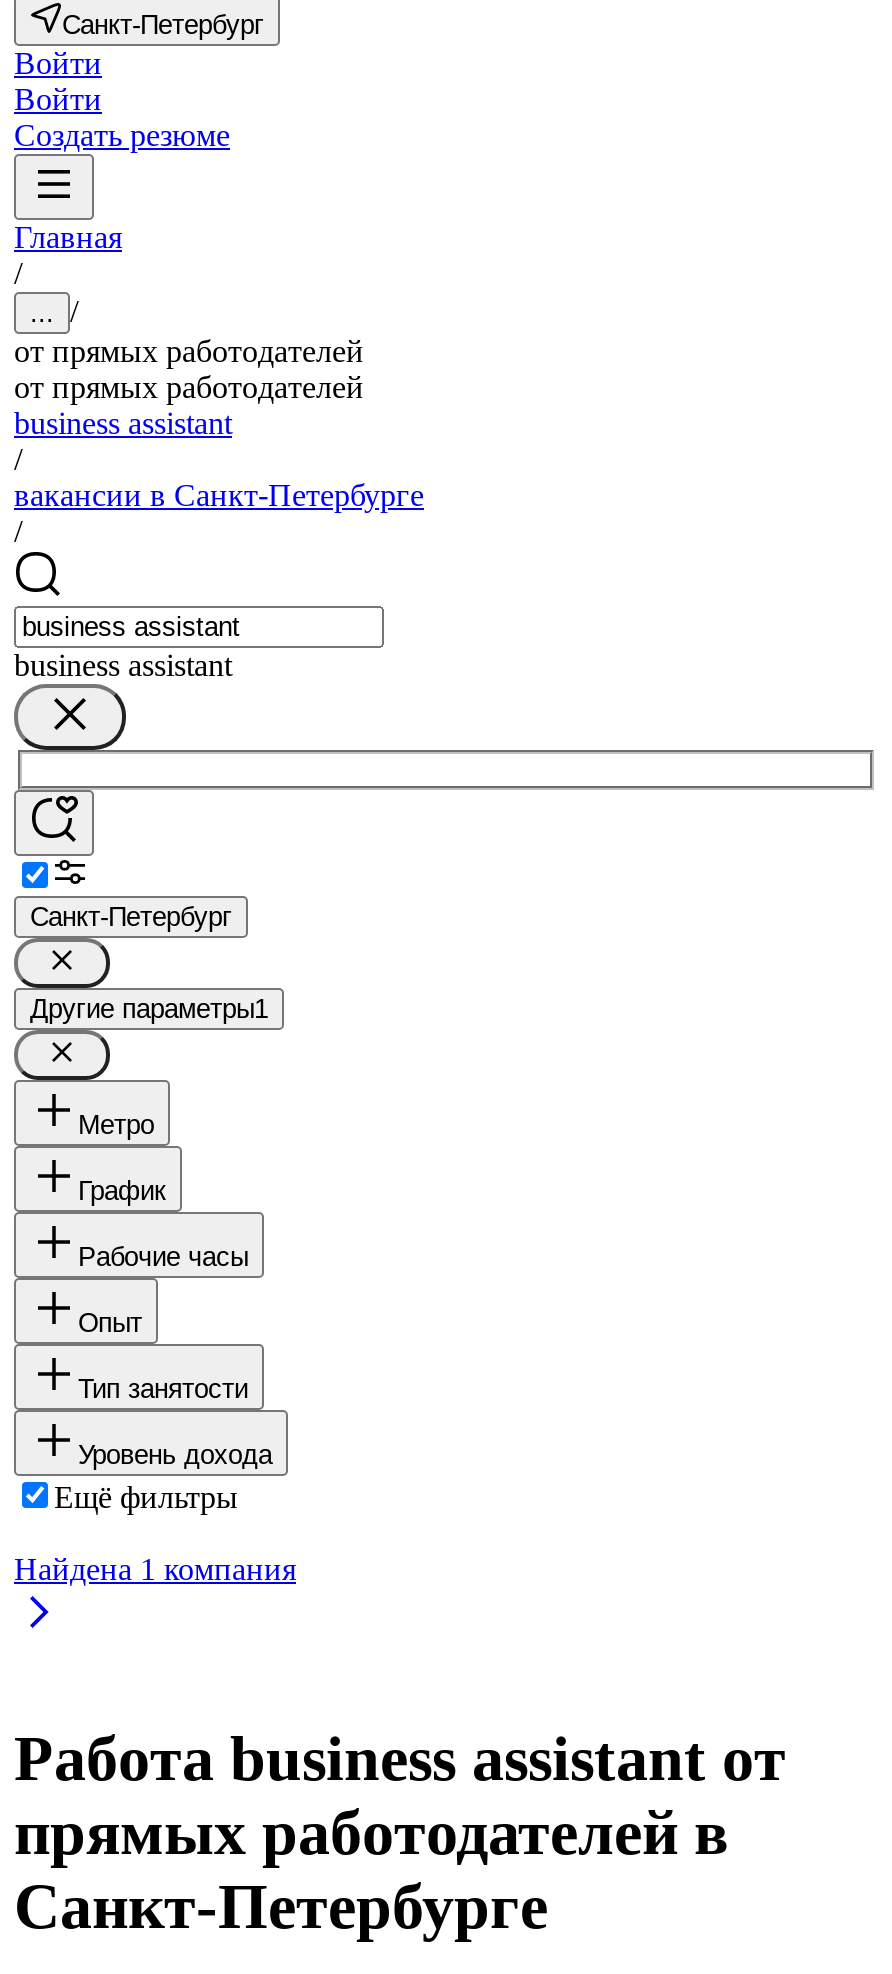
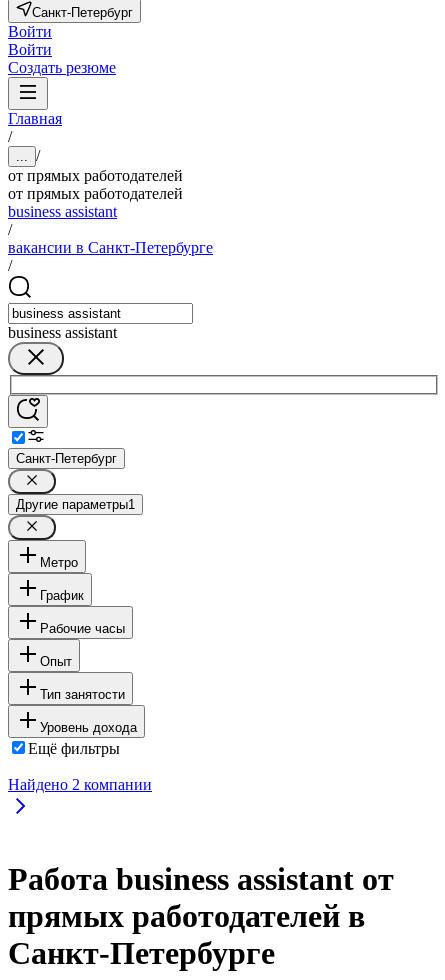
[14,1551,296,1585] Найдена 1 компания -> [8,776,152,793] Найдено 2 компании

